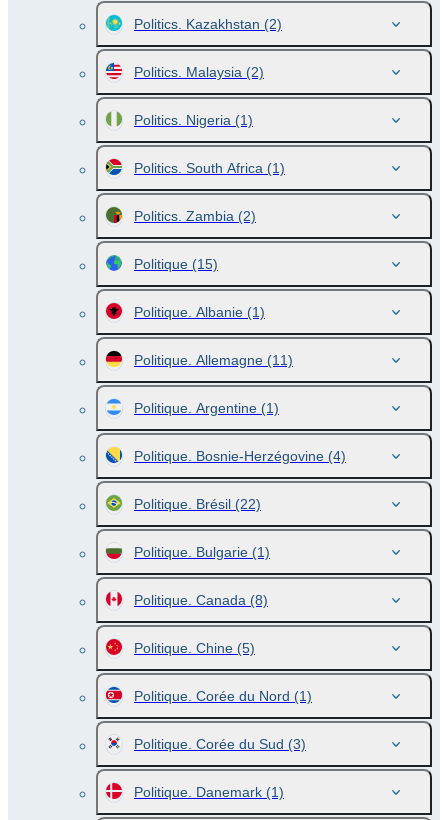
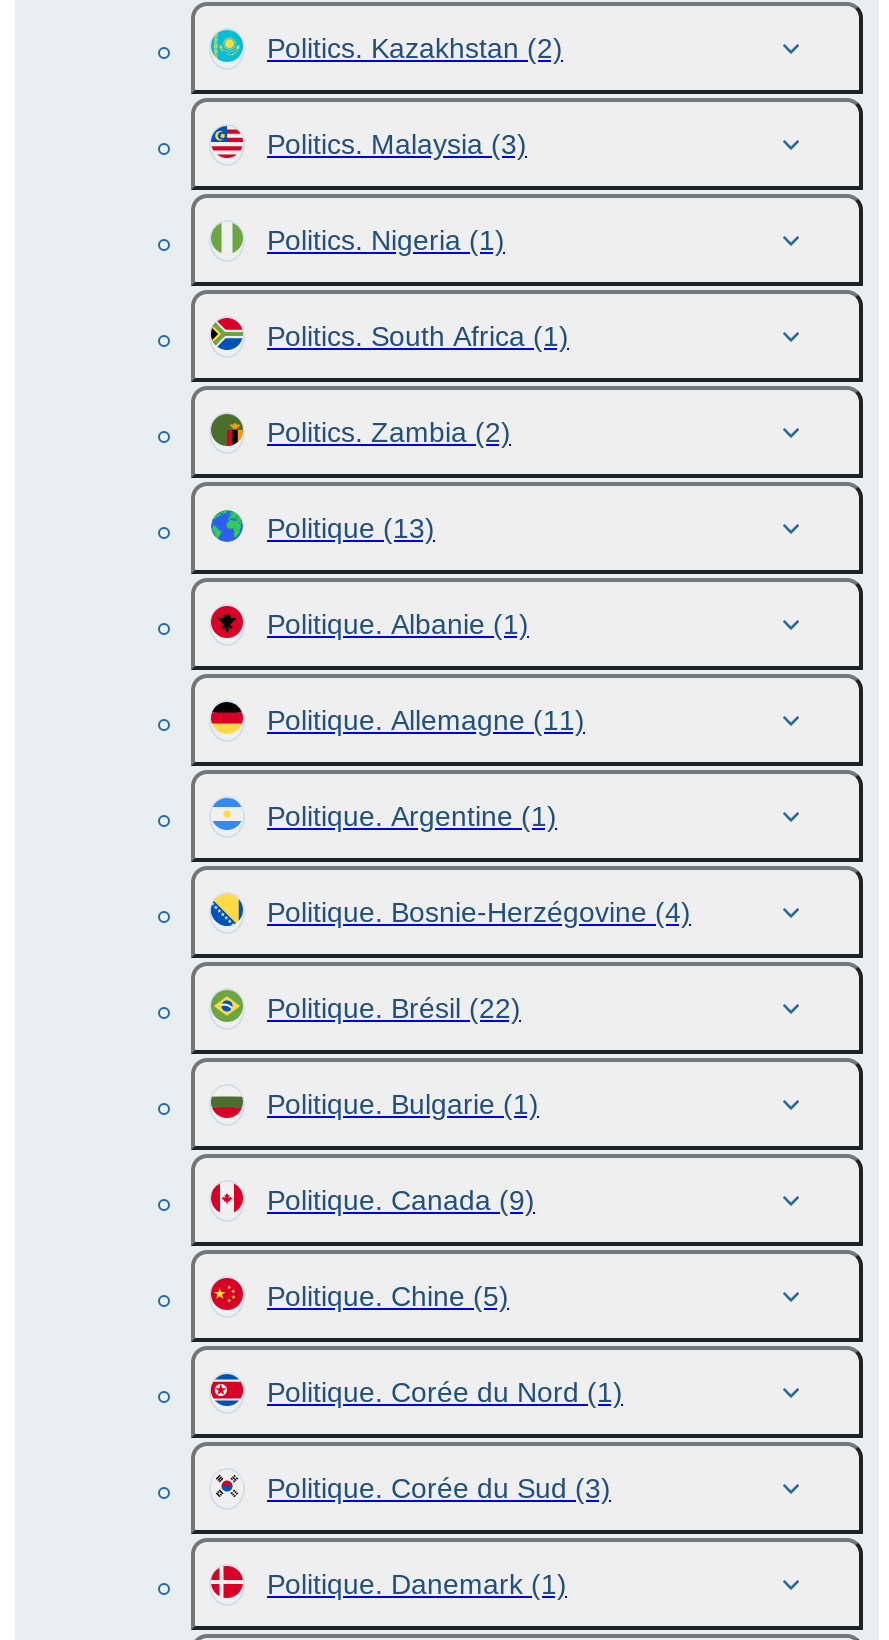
[134,64,264,80] Politics. Malaysia (2) -> [267,128,527,160] Politics. Malaysia (3)
[134,256,218,272] Politique (15) -> [267,512,435,544] Politique (13)
[134,592,268,608] Politique. Canada (8) -> [267,1184,535,1216] Politique. Canada (9)

